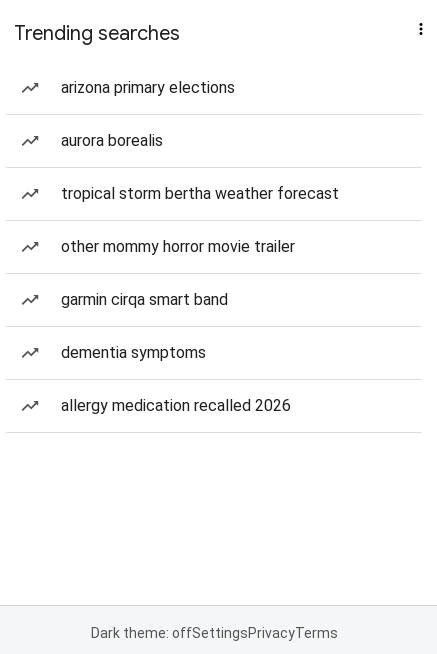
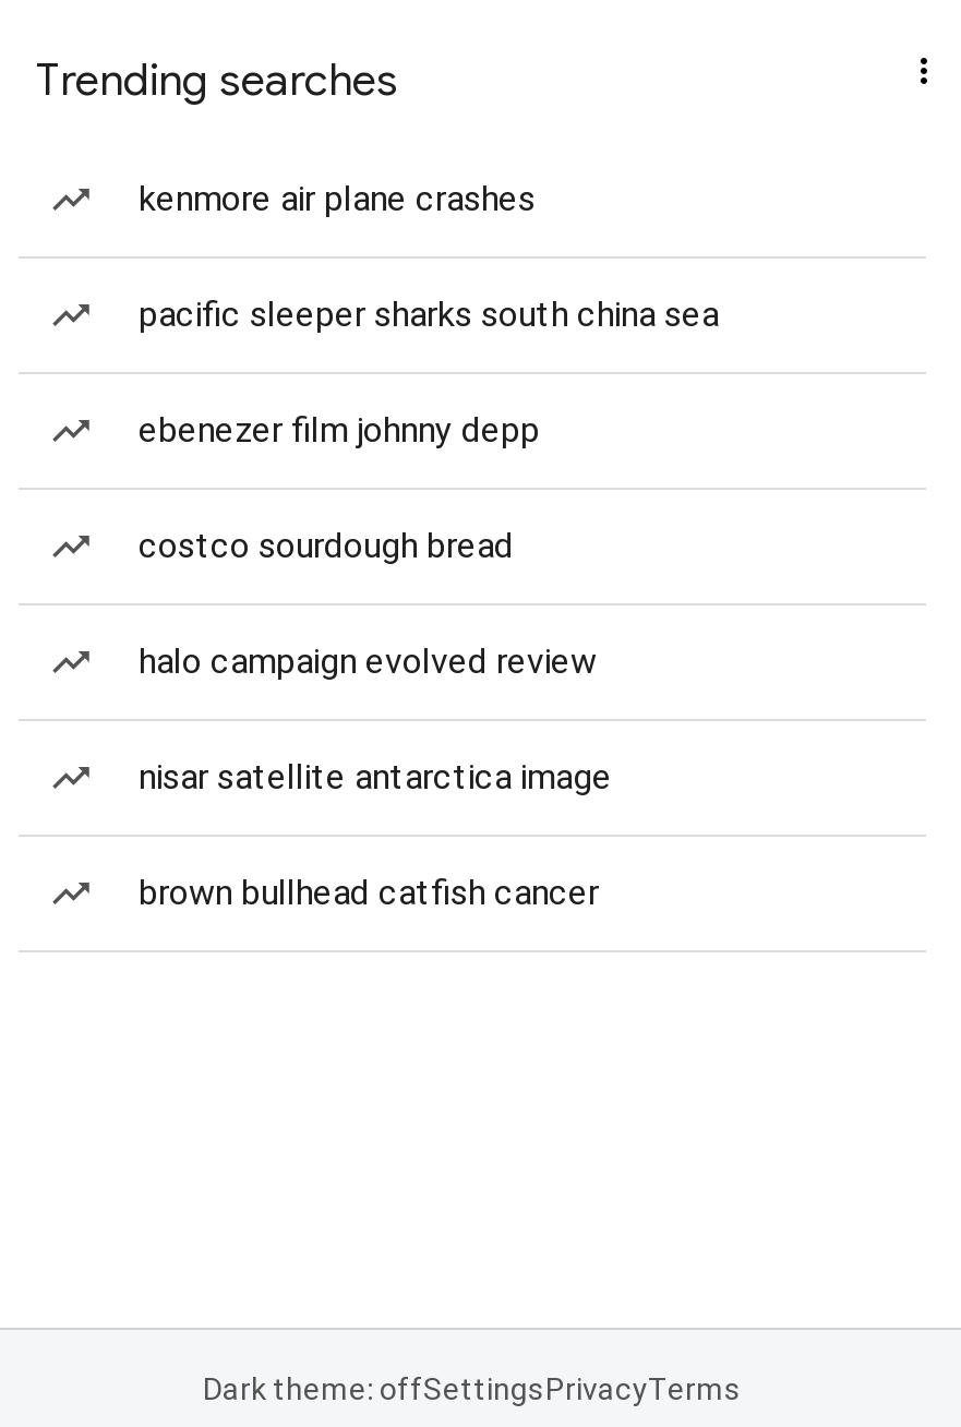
[61,78,235,97] arizona primary elections -> [139,178,536,219] kenmore air plane crashes
[61,131,163,150] aurora borealis -> [139,293,719,335] pacific sleeper sharks south china sea
[61,184,339,203] tropical storm bertha weather forecast -> [139,409,540,451] ebenezer film johnny depp
[61,237,295,256] other mommy horror movie trailer -> [139,525,514,566] costco sourdough bread
[61,290,228,309] garmin cirqa smart band -> [139,640,597,682] halo campaign evolved review
[61,343,206,362] dementia symptoms -> [139,756,612,798] nisar satellite antarctica image
[61,396,291,415] allergy medication recalled 2026 -> [139,872,599,913] brown bullhead catfish cancer

